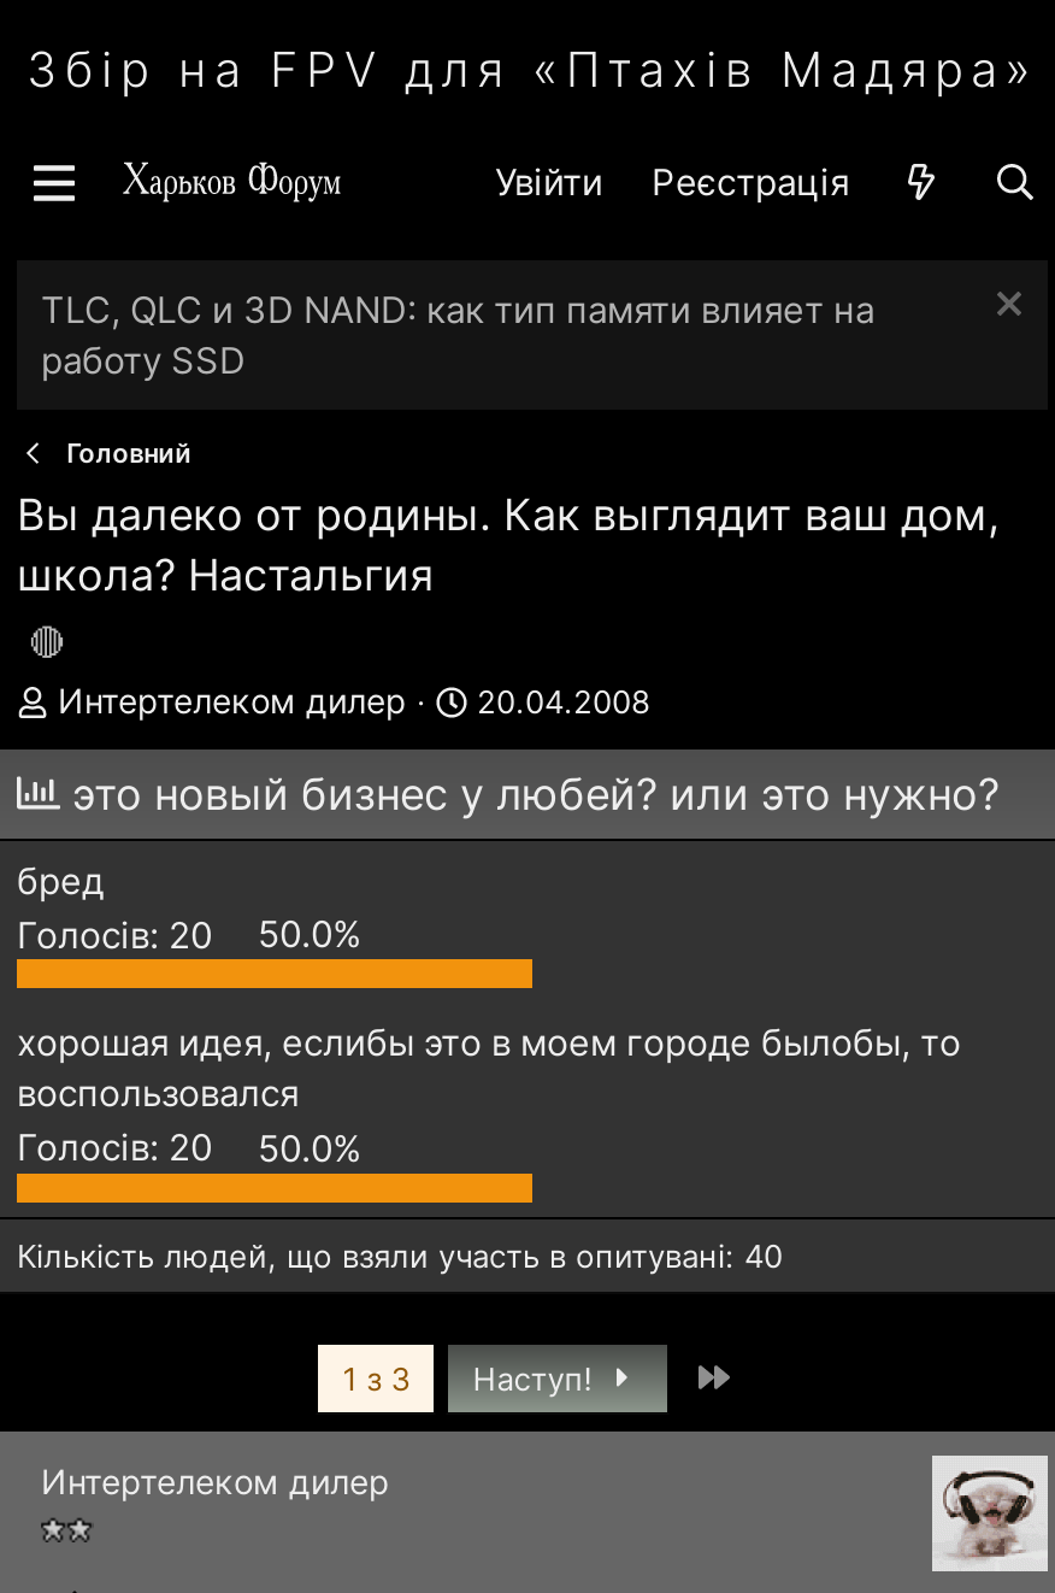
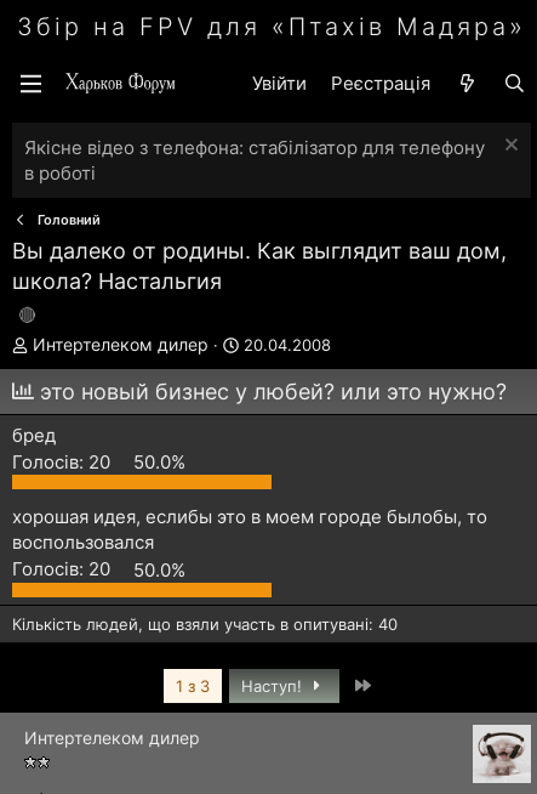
[41,287,874,383] TLC, QLC и 3D NAND: как тип памяти влияет на | работу SSD -> [24,136,485,185] Якісне відео з телефона: стабілізатор для телефону | в роботі

